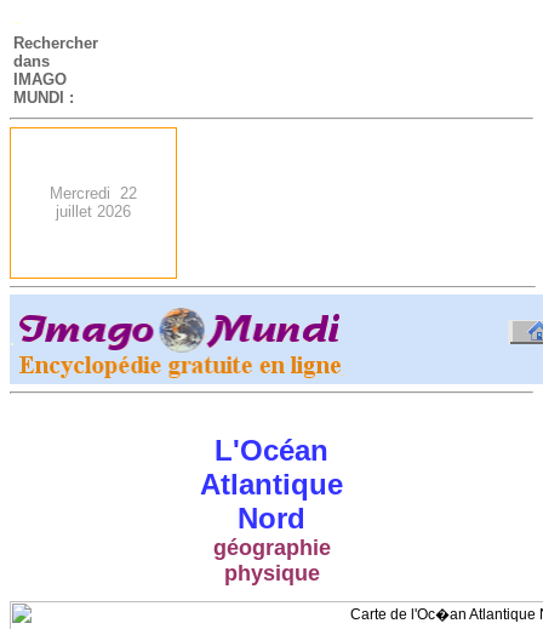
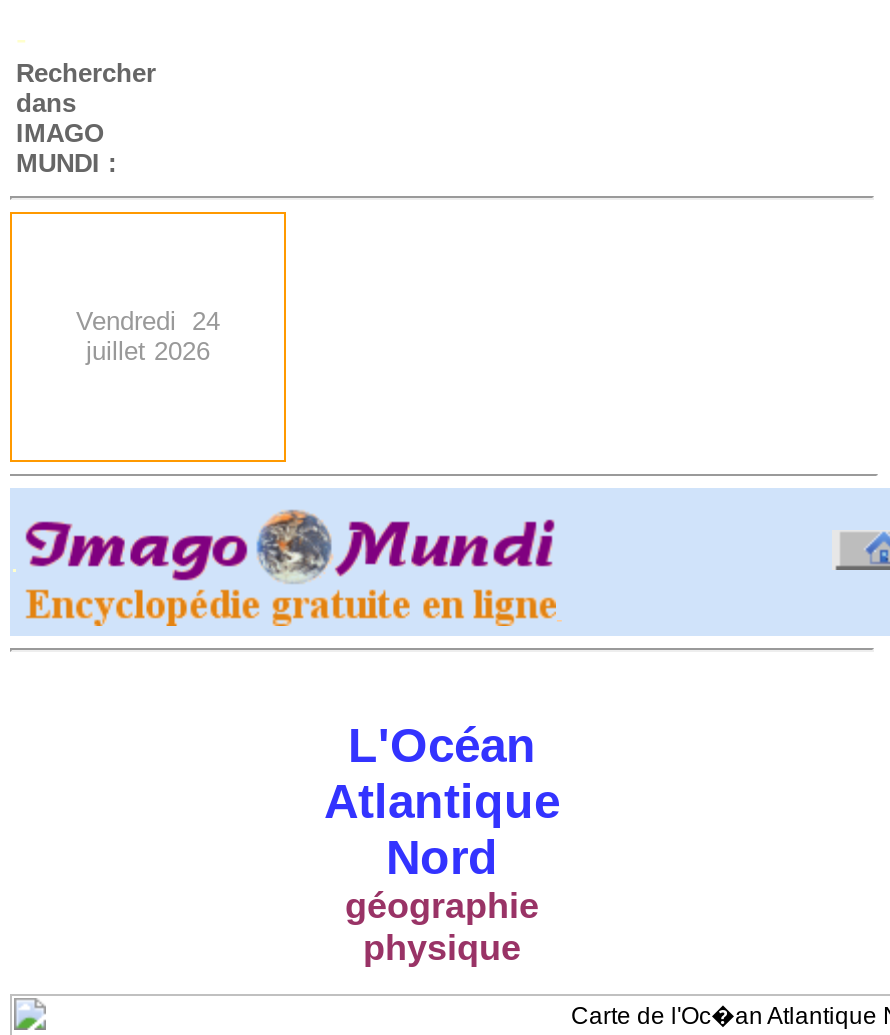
[50,184,137,202] Mercredi 22 -> [76,306,220,336] Vendredi 24

